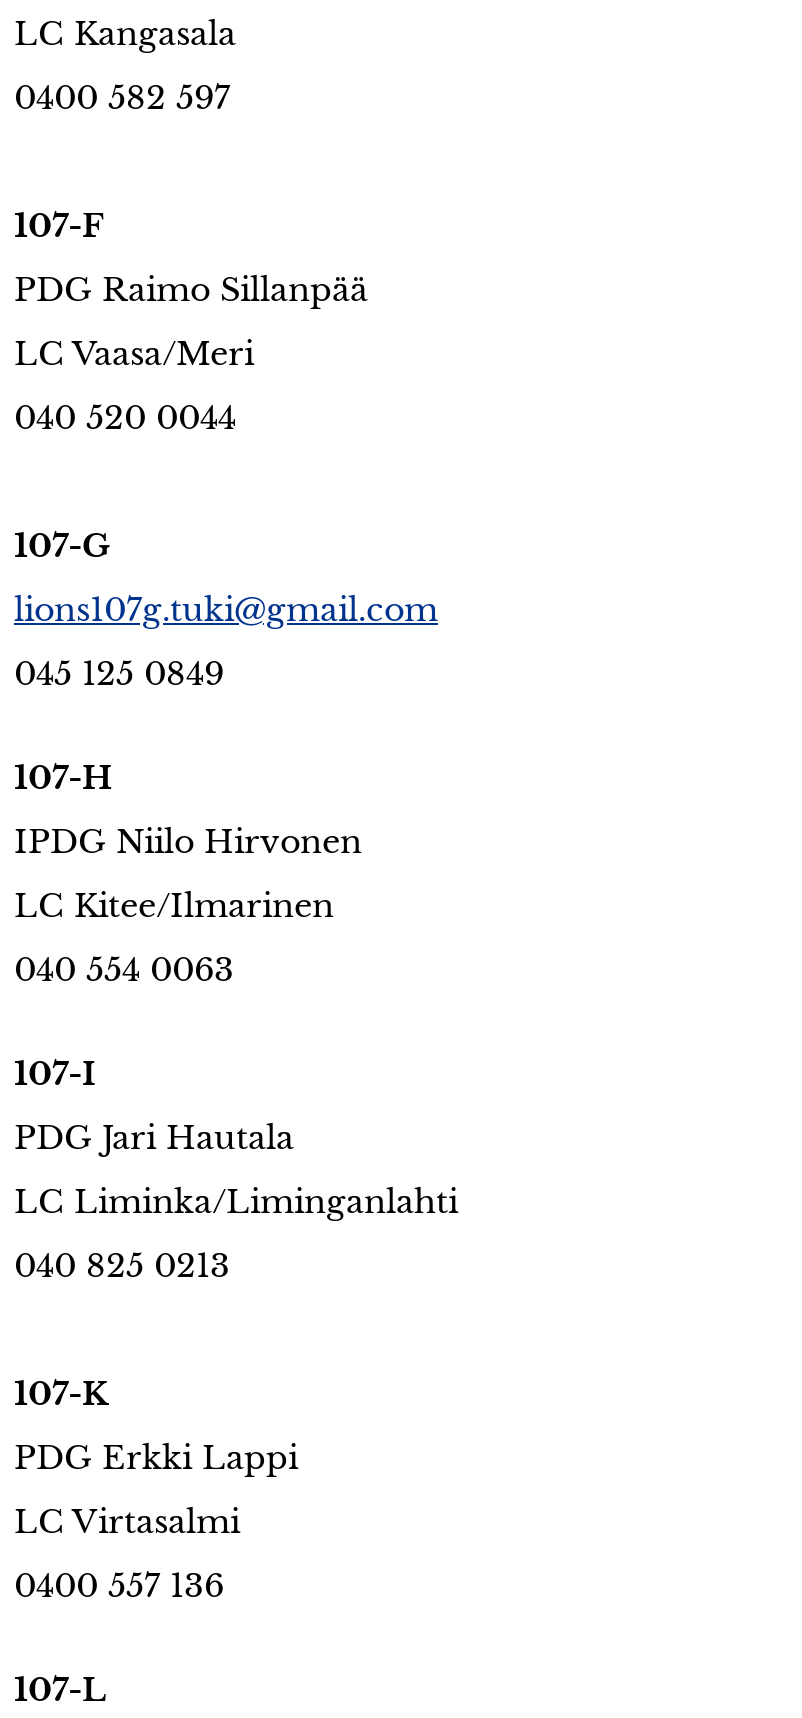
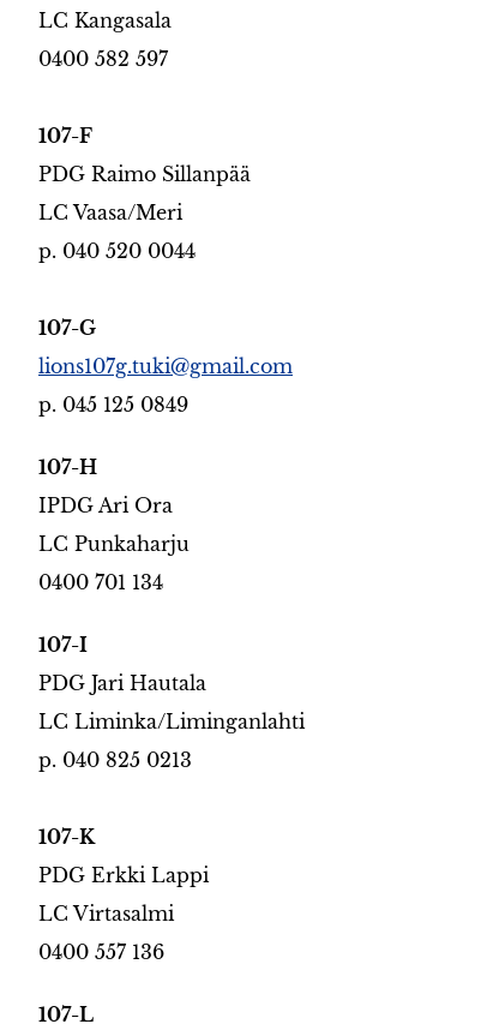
[14,397,236,437] 040 520 0044 -> [38,239,196,263] p. 040 520 0044
[14,653,224,693] 045 125 0849 -> [38,393,188,417] p. 045 125 0849
[14,821,362,861] IPDG Niilo Hirvonen -> [38,493,173,517] IPDG Ari Ora
[14,885,334,925] LC Kitee/Ilmarinen -> [38,532,190,556] LC Punkaharju
[14,949,234,989] 040 554 0063 -> [38,570,163,594] 0400 701 134
[14,1245,230,1285] 040 825 0213 -> [38,748,192,772] p. 040 825 0213

